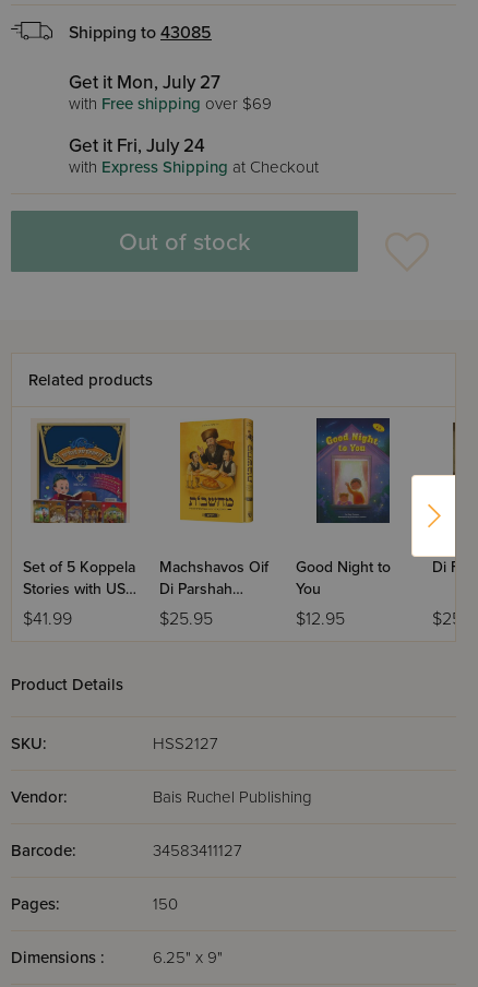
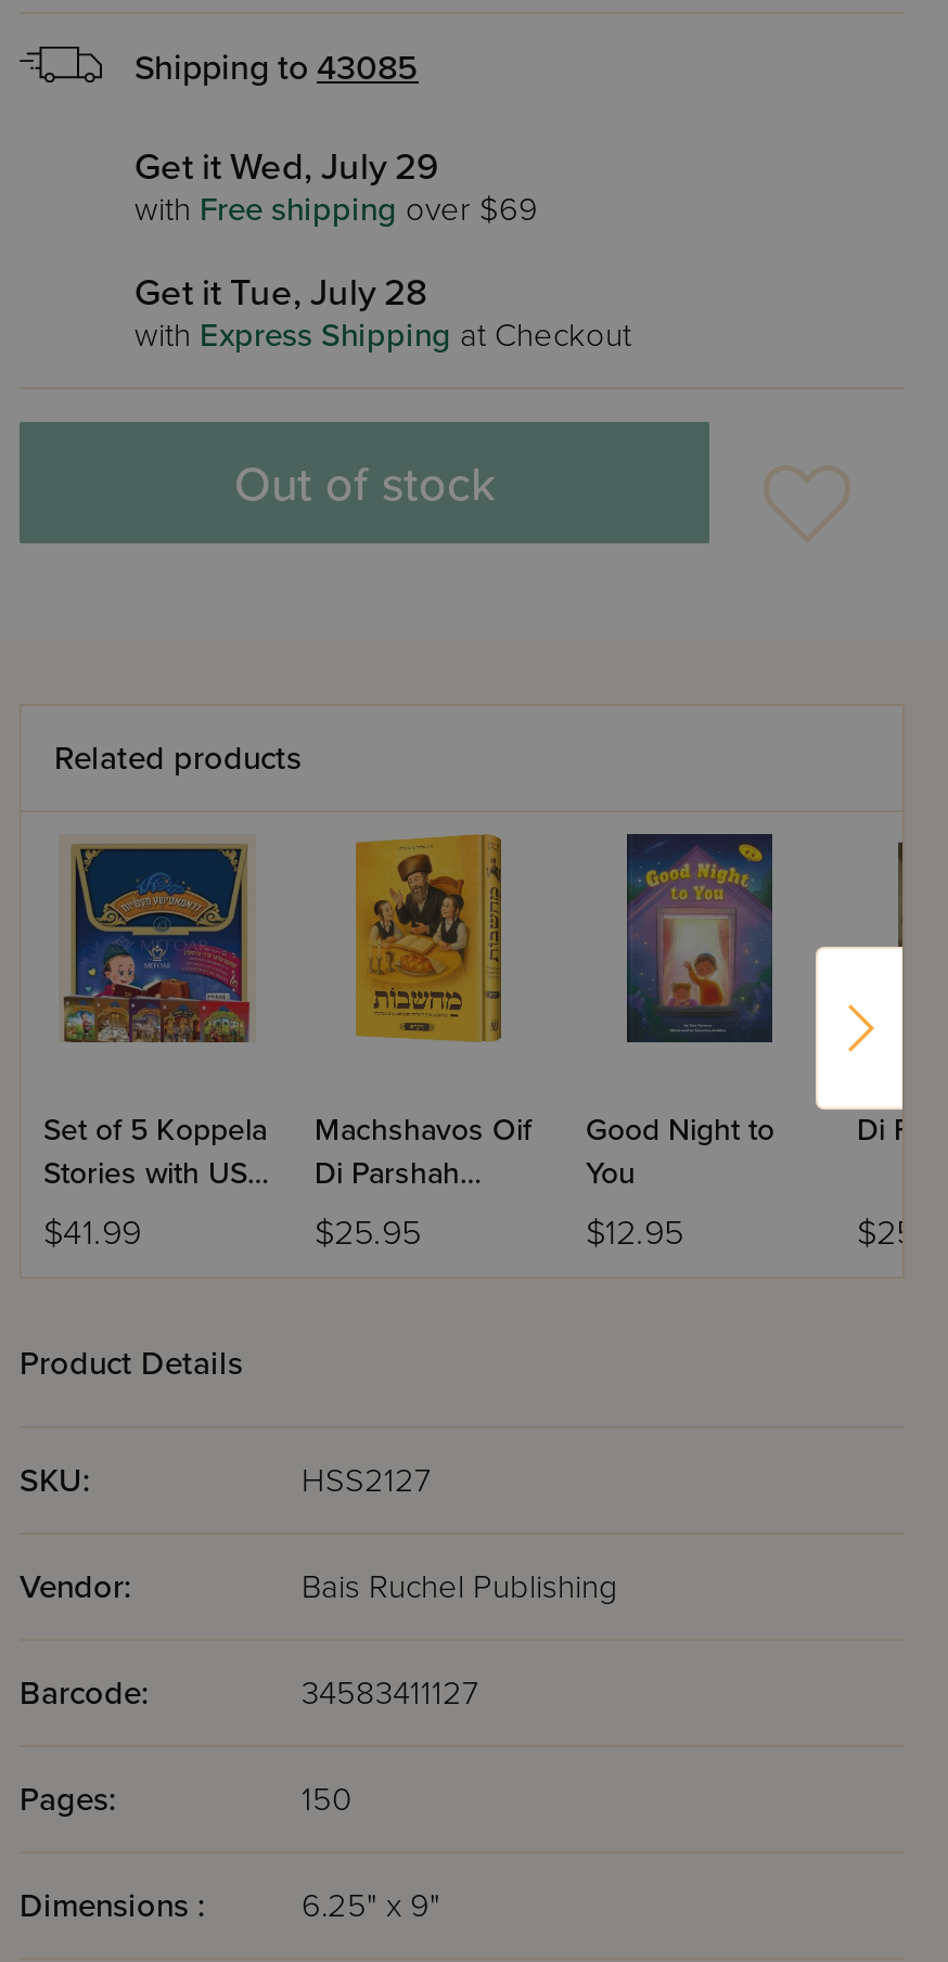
[69,71,220,94] Get it Mon, July 27 -> [134,144,438,190] Get it Wed, July 29
[69,134,205,157] Get it Fri, July 24 -> [134,270,427,316] Get it Tue, July 28

